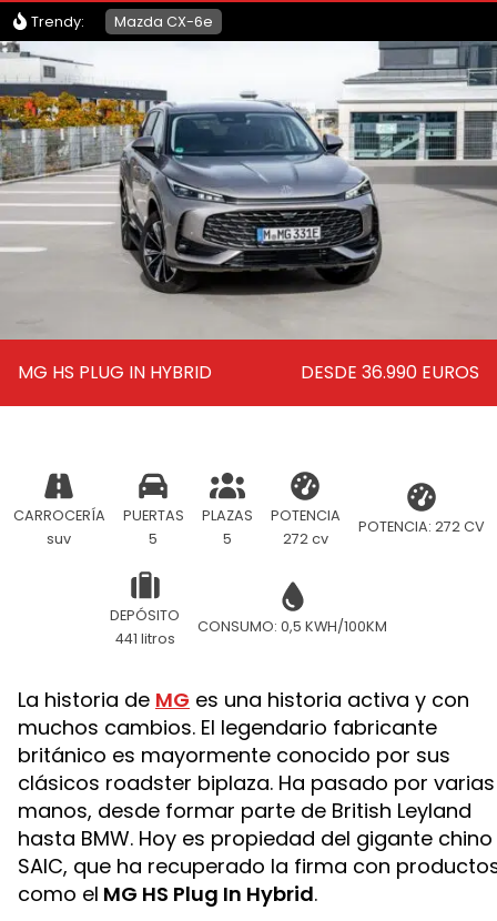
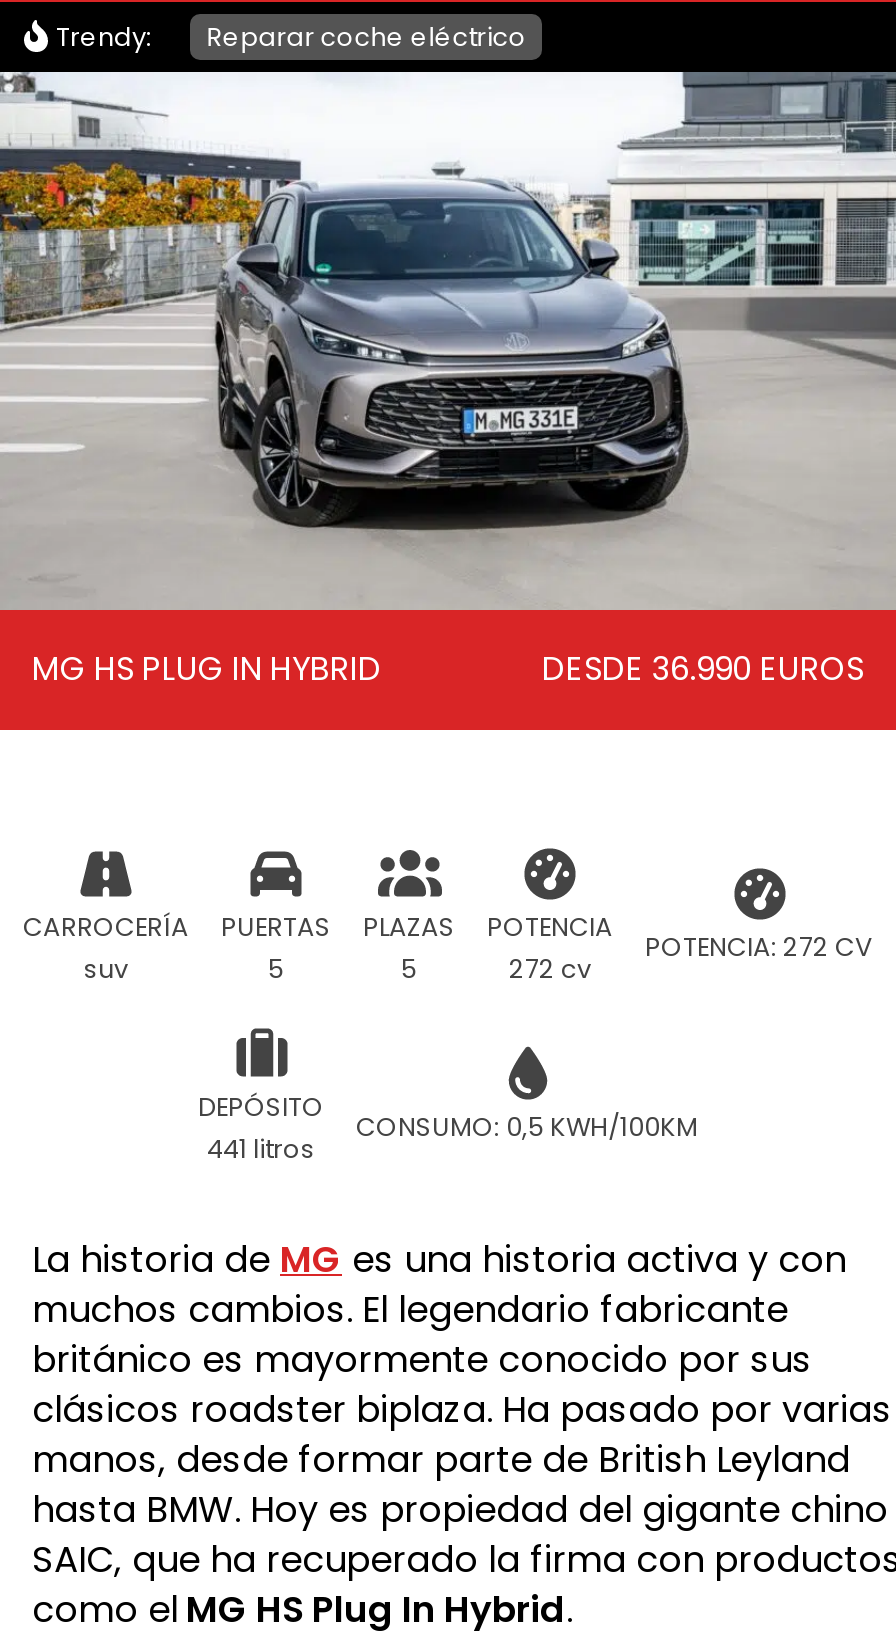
[114,12,213,31] Mazda CX-6e -> [206,20,526,54] Reparar coche eléctrico

